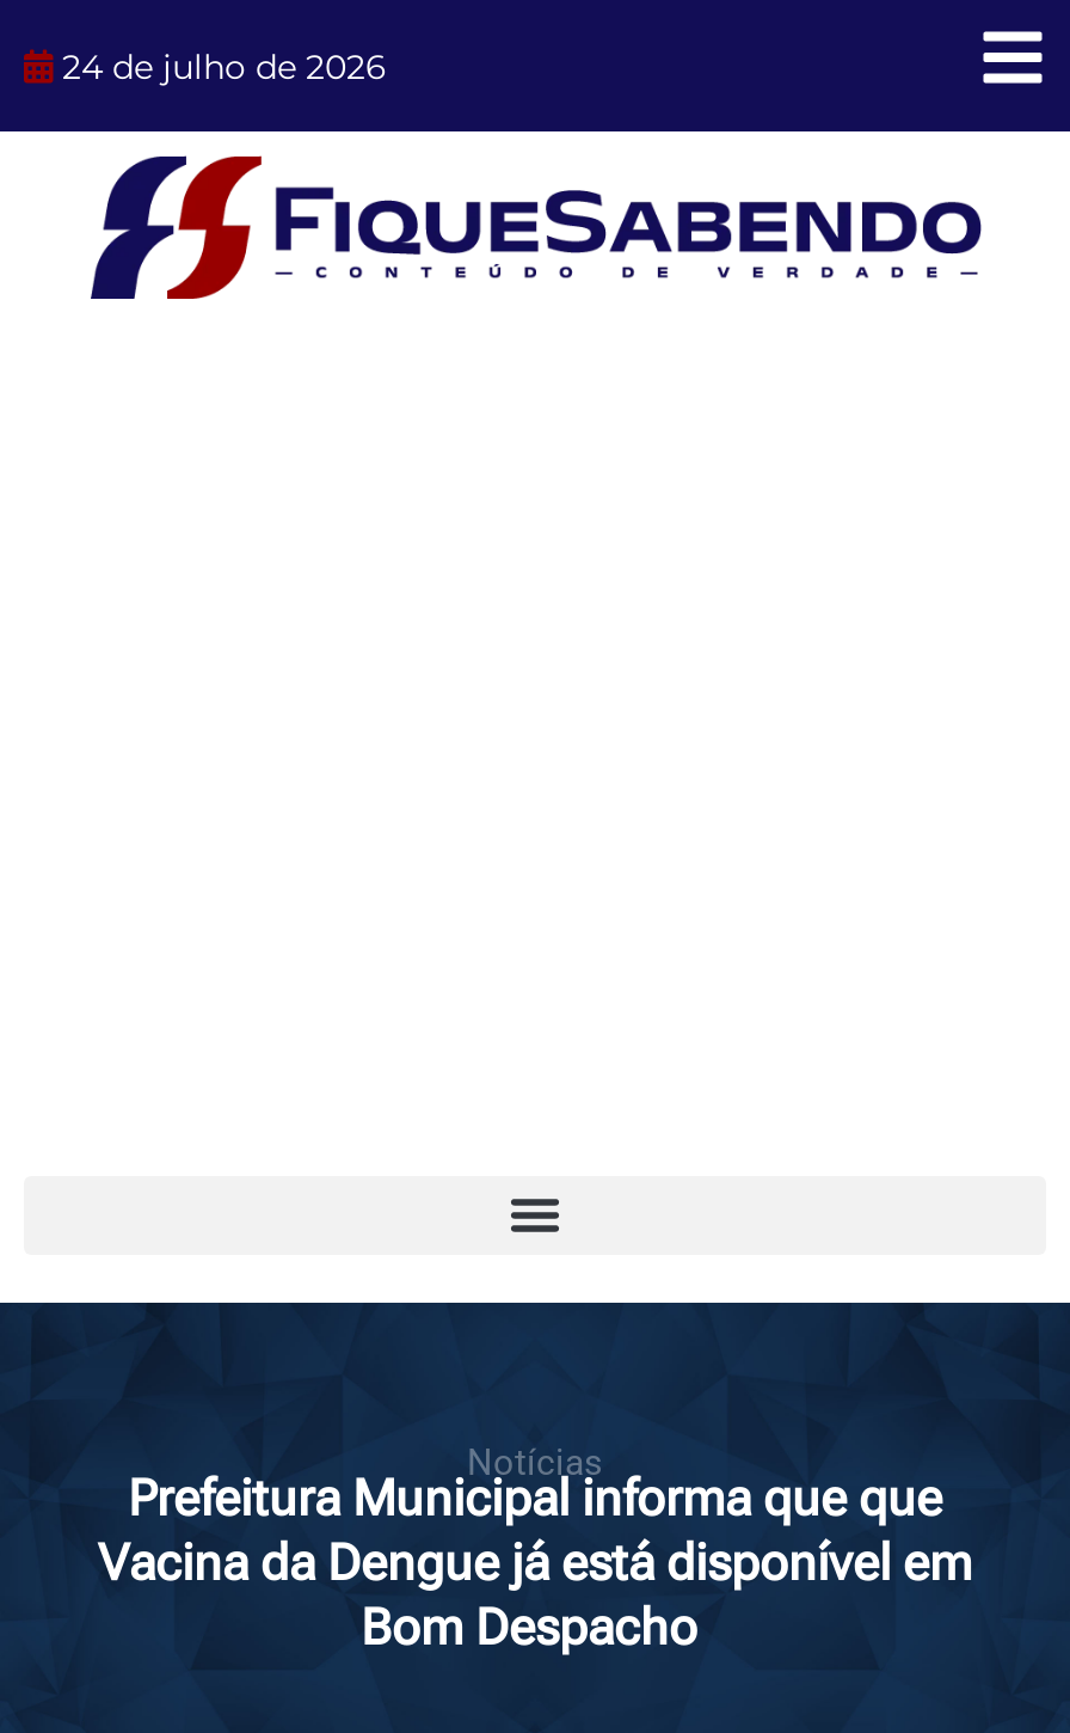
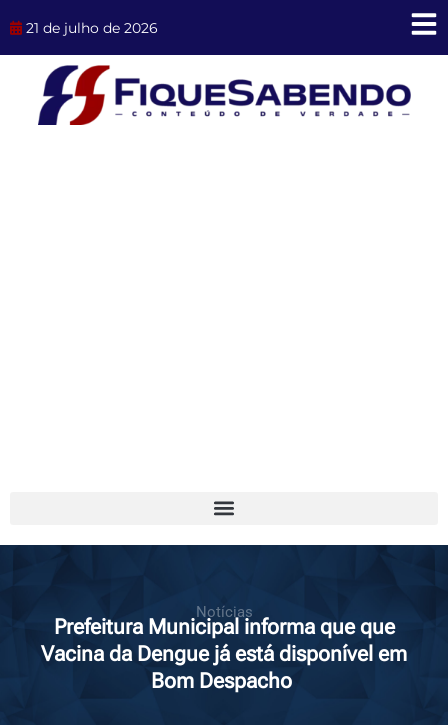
[62,44,387,87] 24 de julho de 2026 -> [26,18,158,36] 21 de julho de 2026

